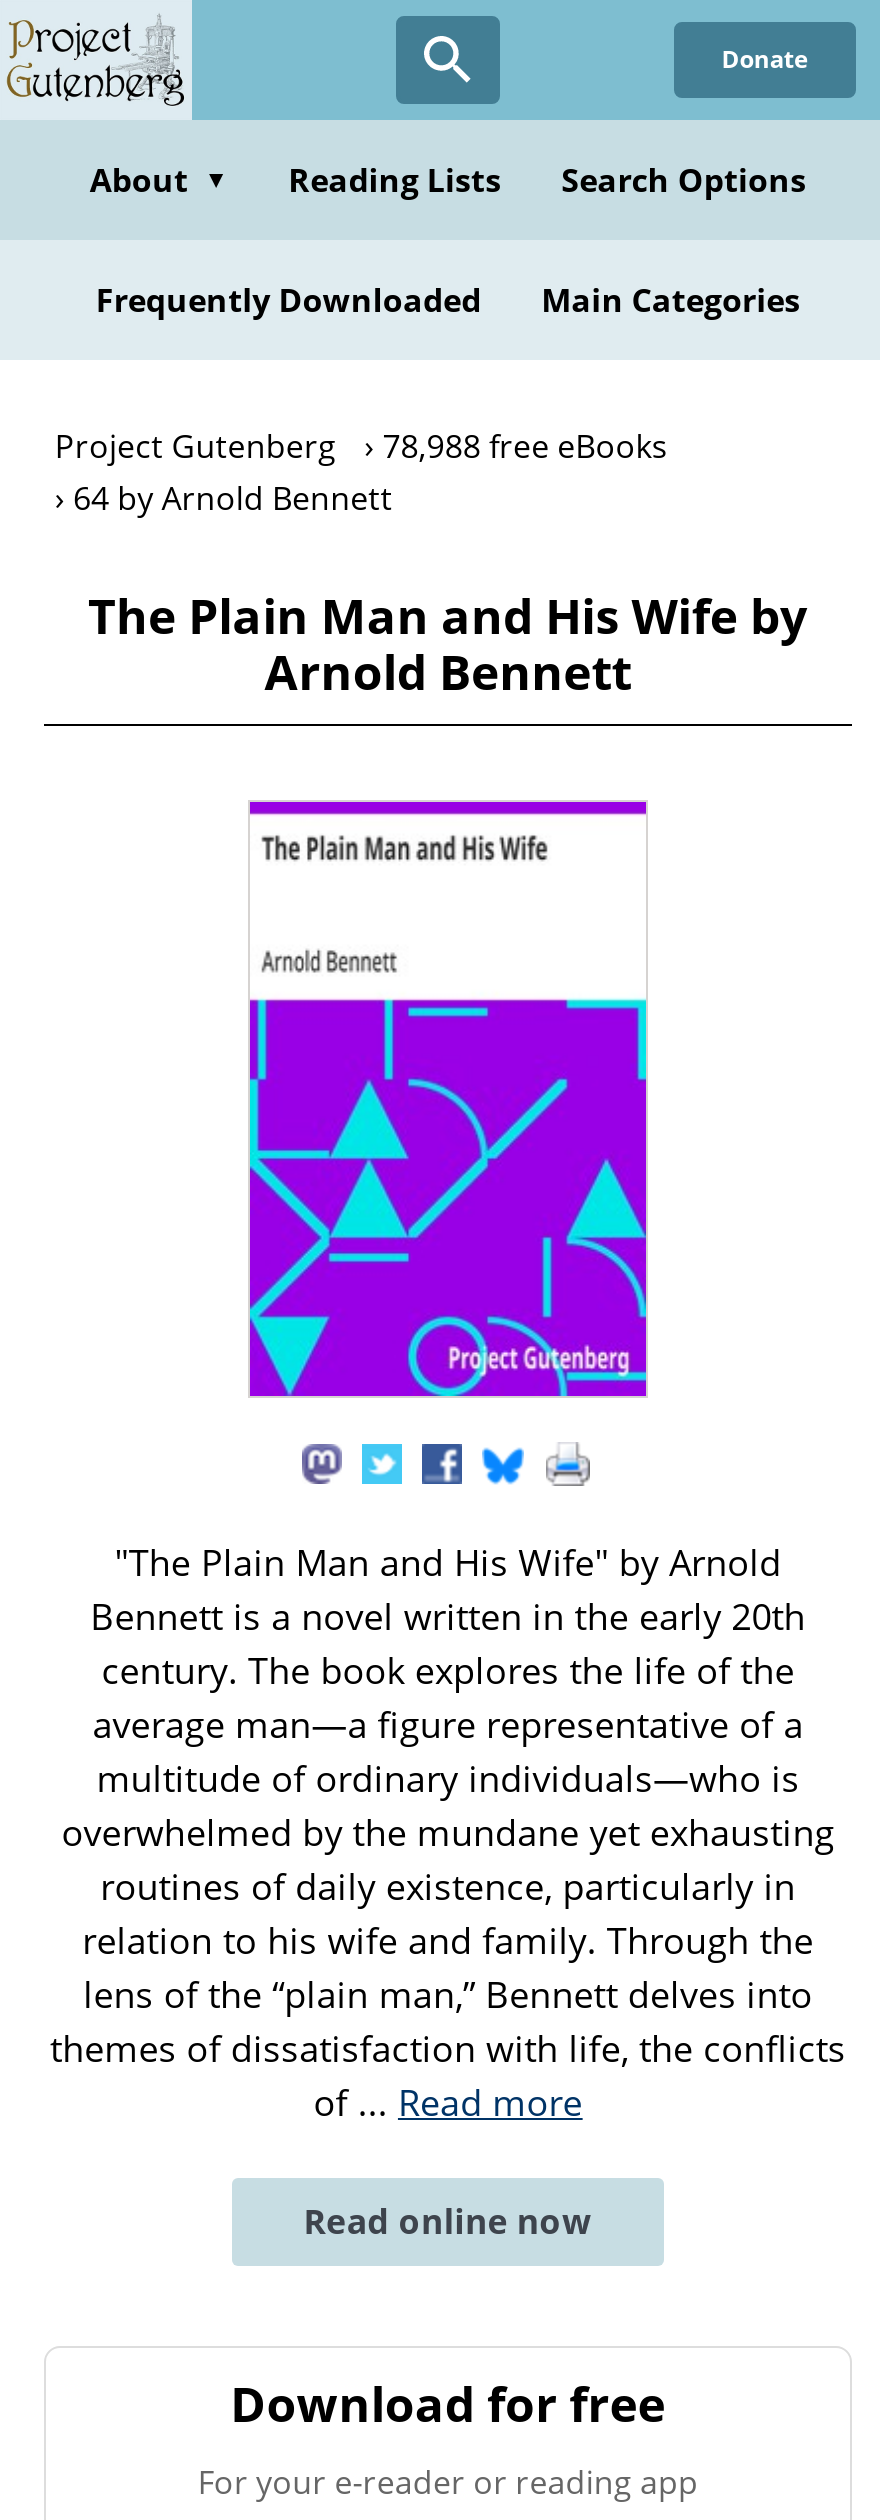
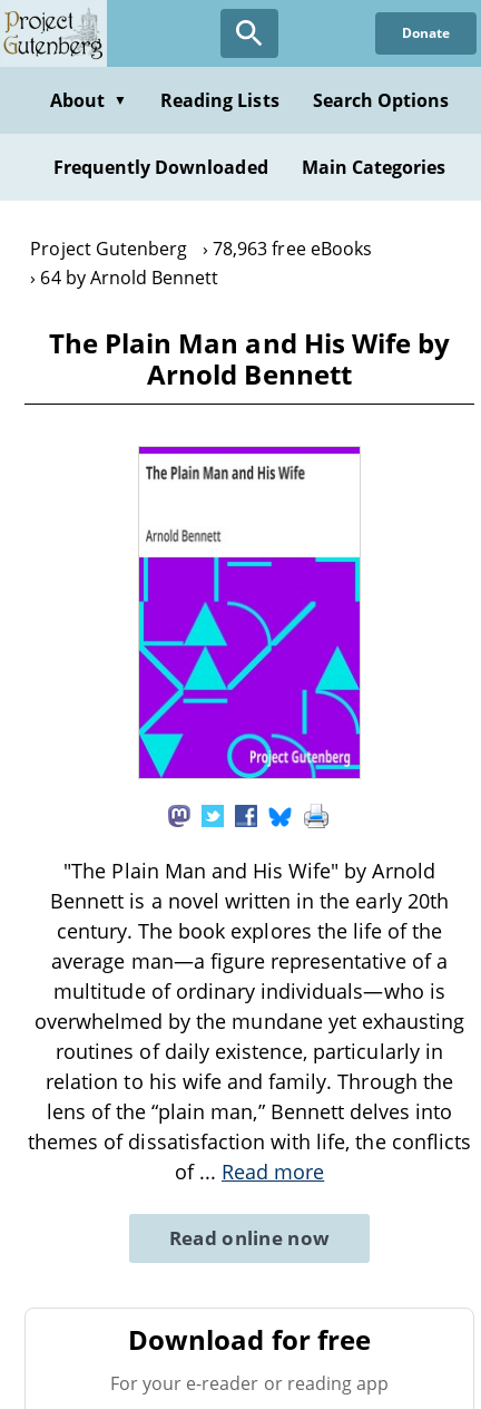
[55,424,668,468] Project Gutenberg 78,988 free eBooks -> [31,236,372,261] Project Gutenberg 78,963 free eBooks

